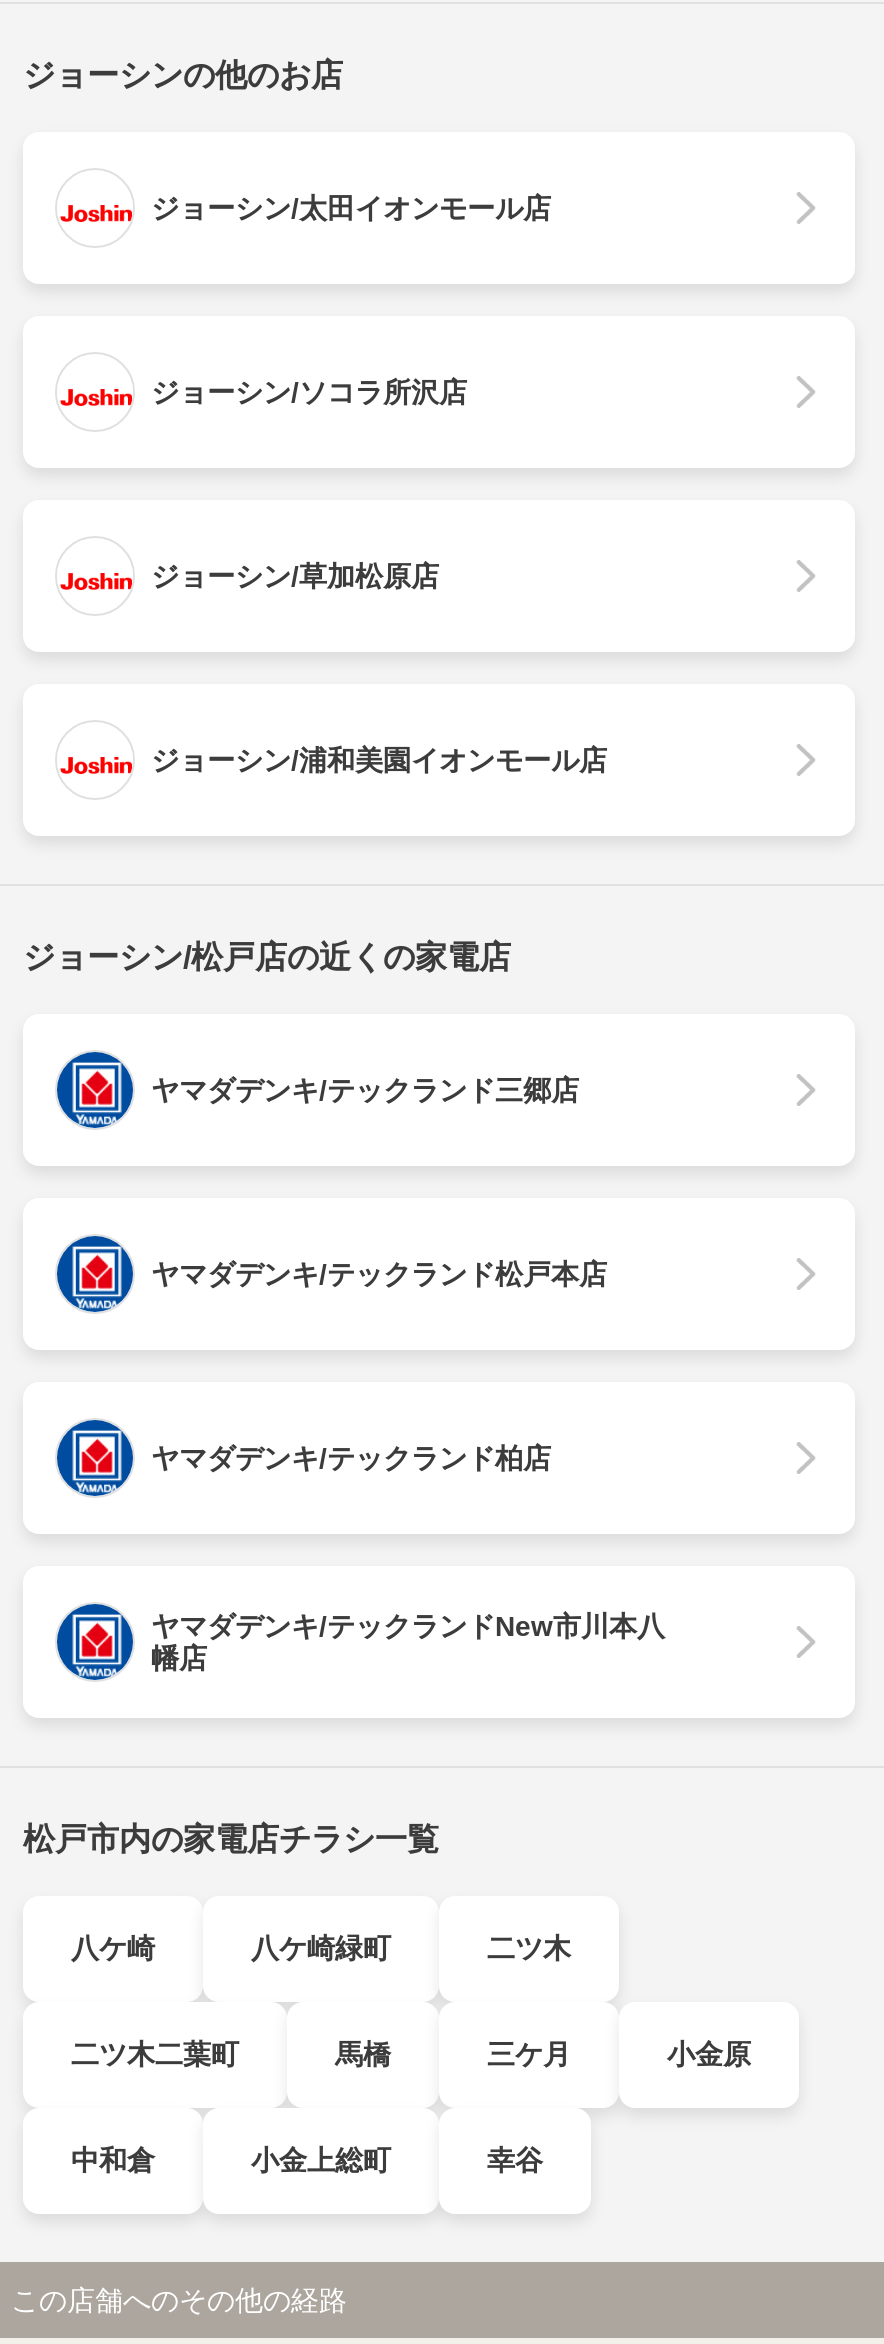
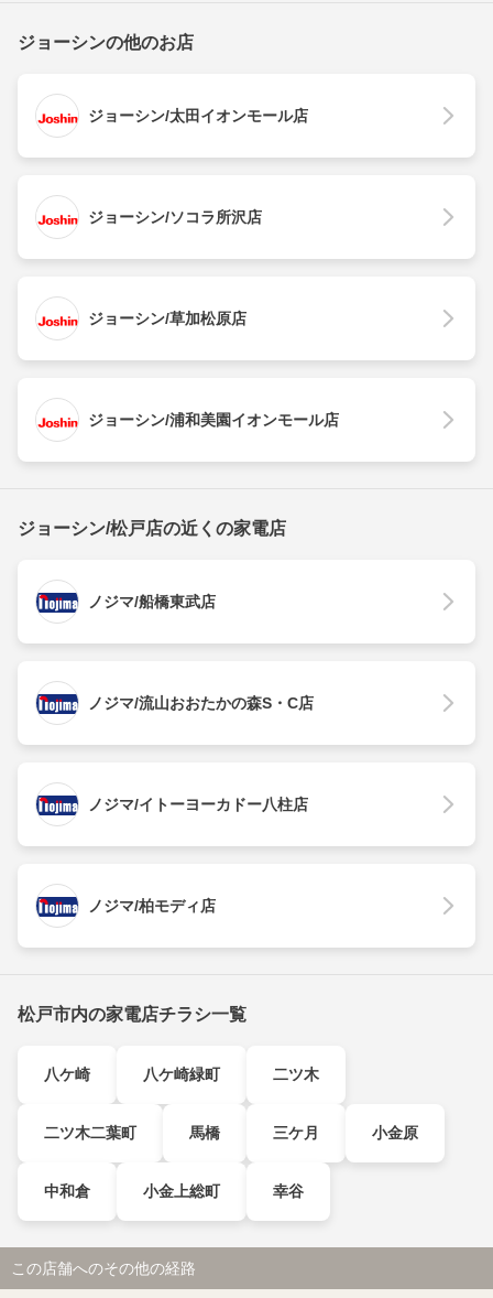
[57,1050,579,1130] [image] | ヤマダデンキ/テックランド三郷店 -> [36,581,216,623] [image] | ノジマ/船橋東武店
[57,1234,607,1314] [image] | ヤマダデンキ/テックランド松戸本店 -> [36,682,314,724] [image] | ノジマ/流山おおたかの森S・C店
[57,1418,551,1498] [image] | ヤマダデンキ/テックランド柏店 -> [36,783,308,825] [image] | ノジマ/イトーヨーカドー八柱店
[57,1602,665,1682] [image] | ヤマダデンキ/テックランドNew市川本八 | 幡店 -> [36,885,216,927] [image] | ノジマ/柏モディ店

